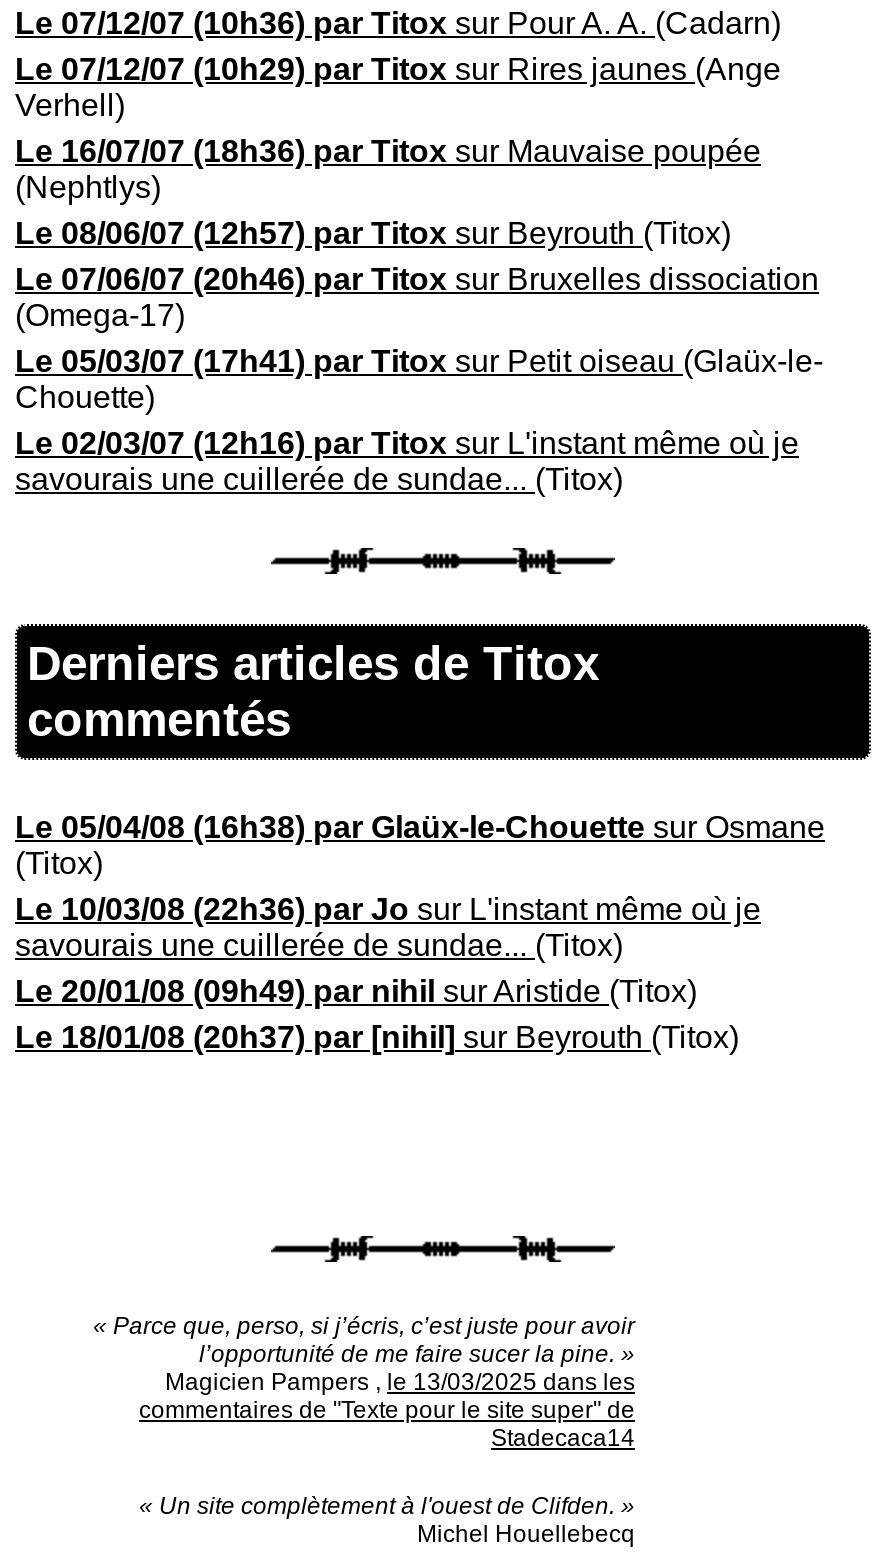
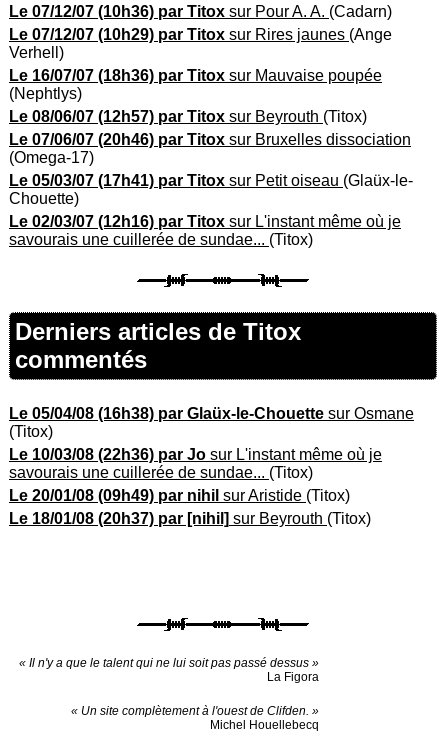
[93,1312,635,1452] « Parce que, perso, si j’écris, c’est juste pour avoir | l’opportunité de me faire sucer la pine. » | Magicien Pampers , le 13/03/2025 dans les | commentaires de "Texte pour le site super" de | Stadecaca14 -> [19,656,319,684] « Il n'y a que le talent qui ne lui soit pas passé dessus » | La Figora

